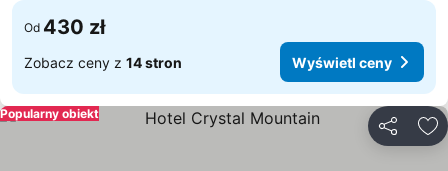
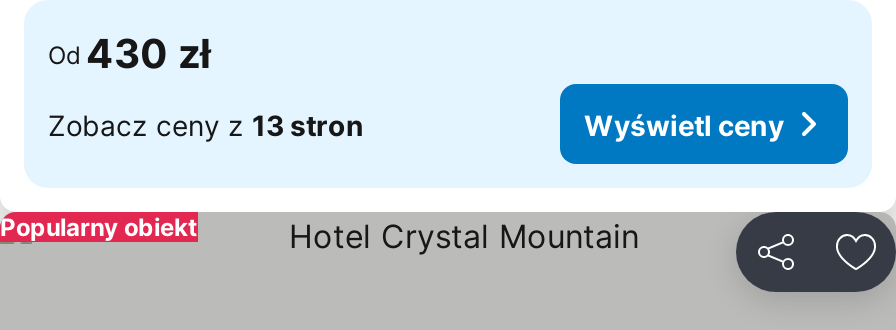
[24,53,182,70] Zobacz ceny z 14 stron -> [48,107,364,141] Zobacz ceny z 13 stron

